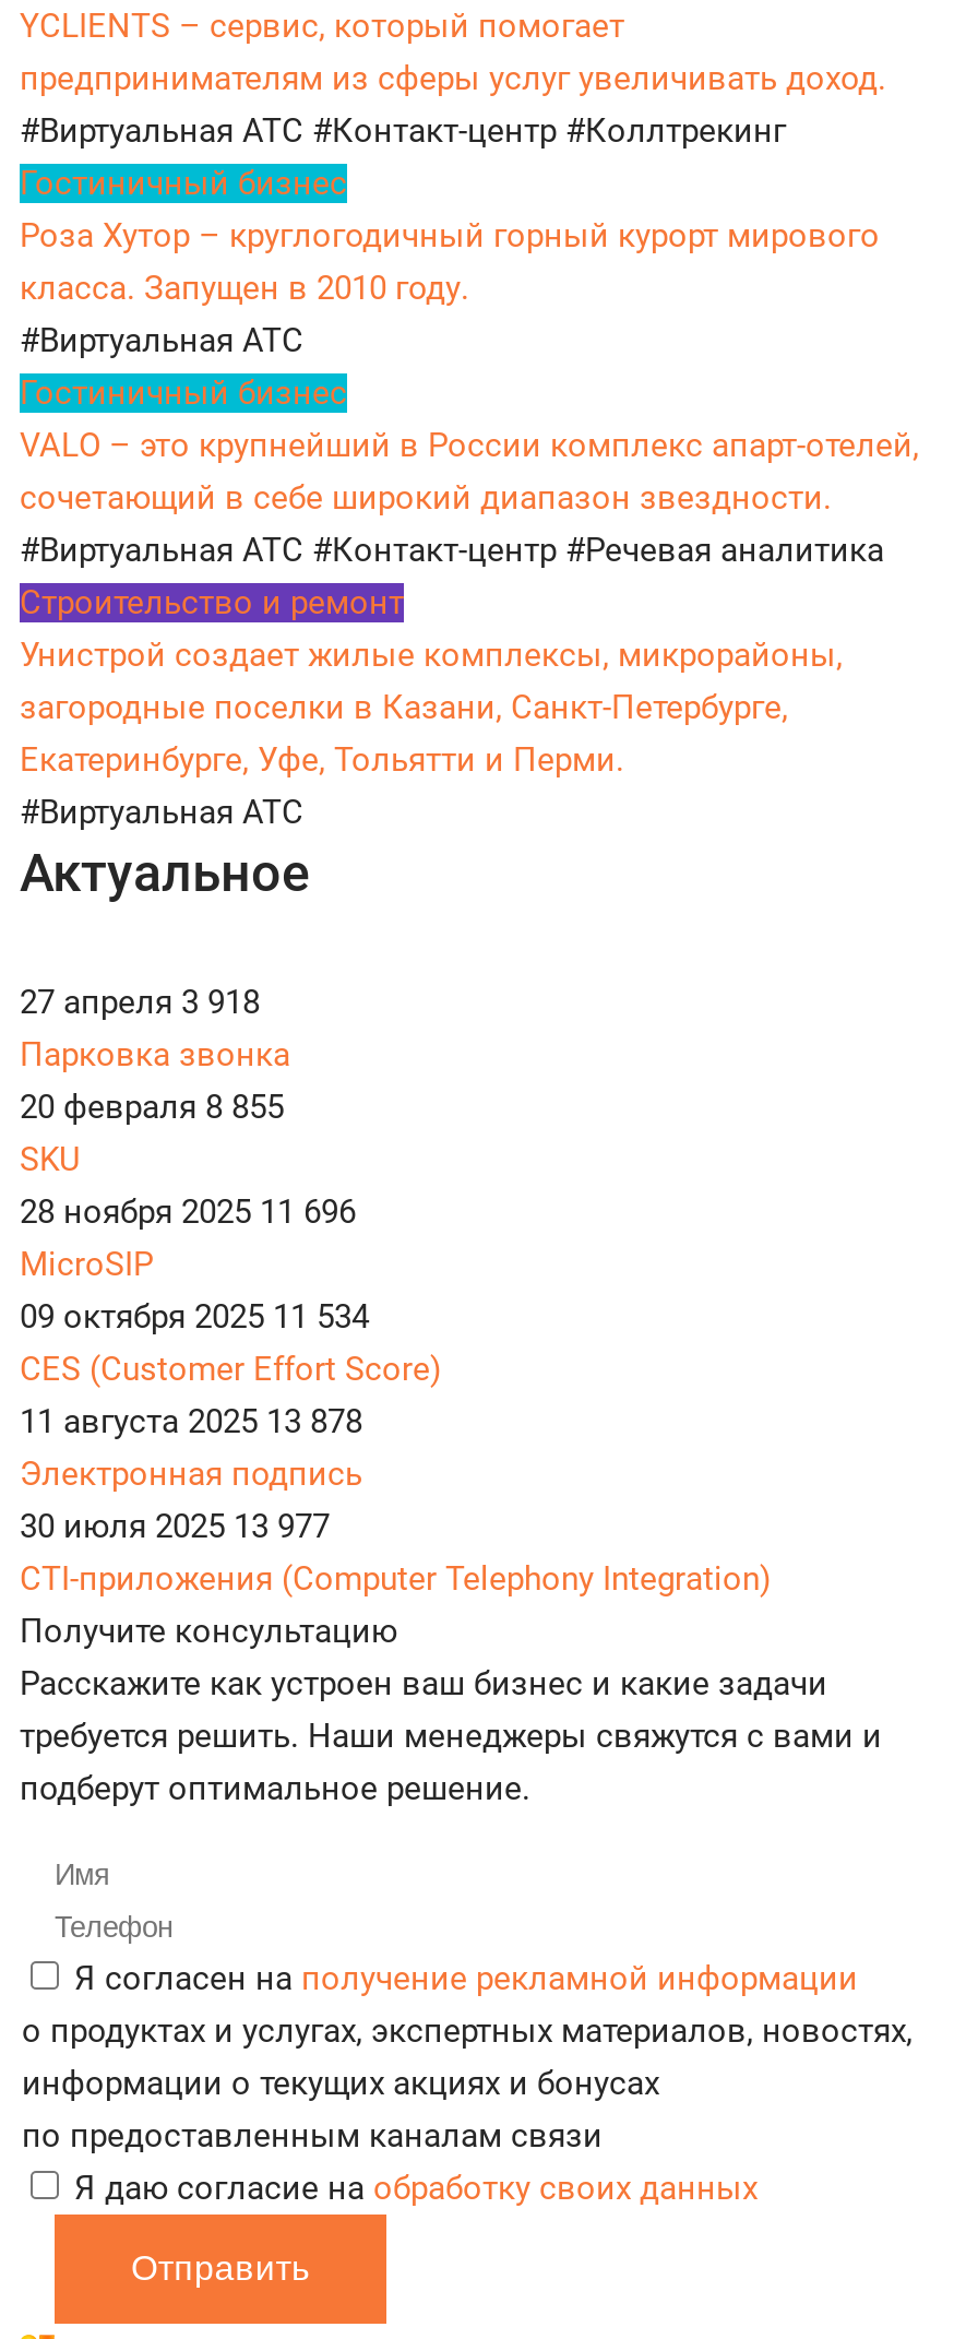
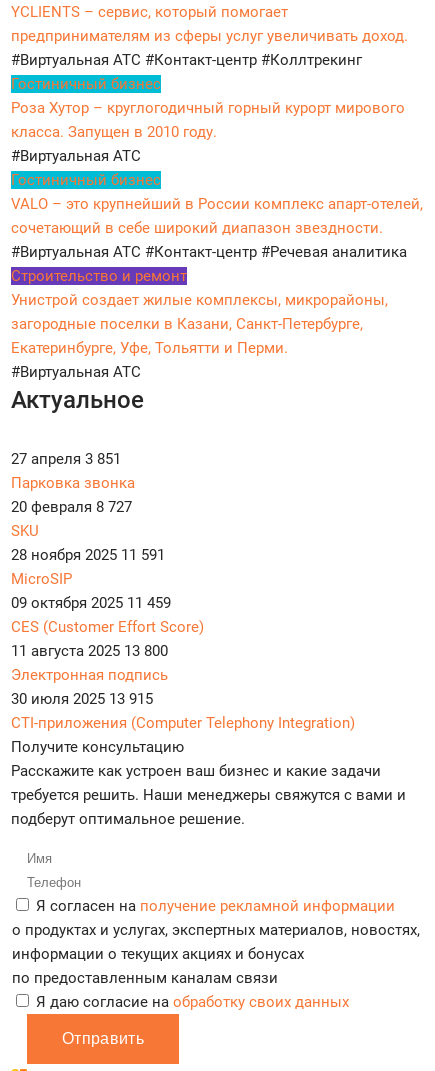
[20,983,260,1022] 27 апреля 3 918 -> [11,450,121,468] 27 апреля 3 851
[20,1088,284,1127] 20 февраля 8 855 -> [11,498,132,516] 20 февраля 8 727
[20,1192,356,1232] 28 ноября 2025 11 696 -> [11,546,165,564] 28 ноября 2025 11 591
[20,1297,369,1337] 09 октября 2025 11 534 -> [11,594,171,612] 09 октября 2025 11 459
[20,1402,362,1441] 11 августа 2025 13 878 -> [11,642,168,660] 11 августа 2025 13 800
[20,1507,330,1546] 30 июля 2025 13 977 -> [11,690,153,708] 30 июля 2025 13 915

